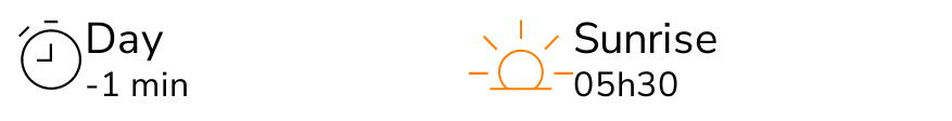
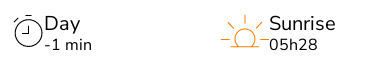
[573,62,680,109] 05h30 -> [269,34,318,56] 05h28

